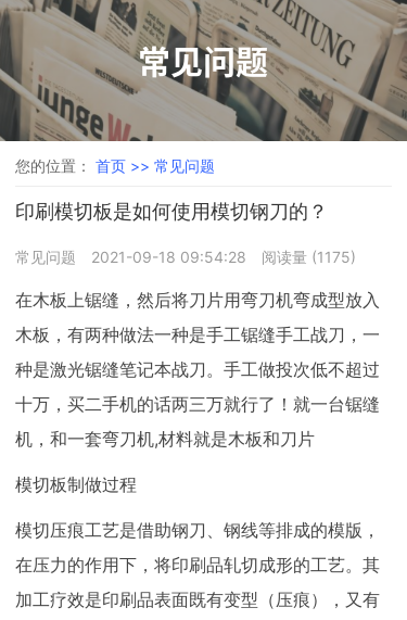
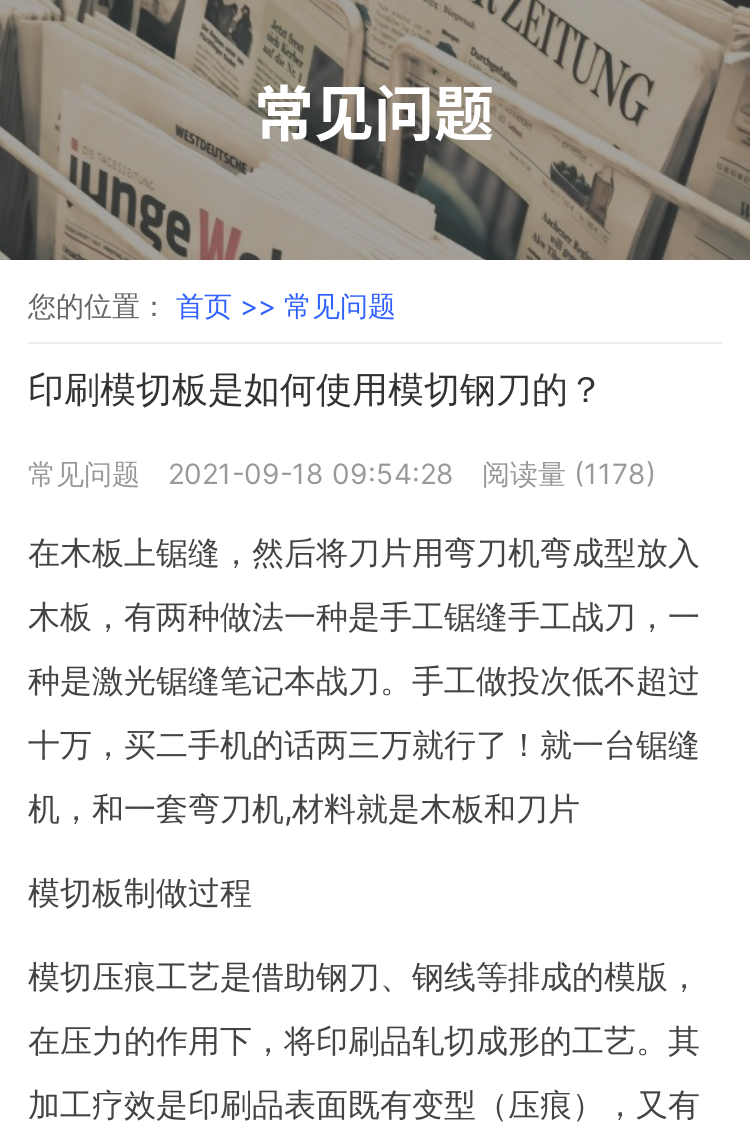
[15,248,356,266] 常见问题 2021-09-18 09:54:28 阅读量 (1175) -> [28,456,656,490] 常见问题 2021-09-18 09:54:28 阅读量 (1178)

